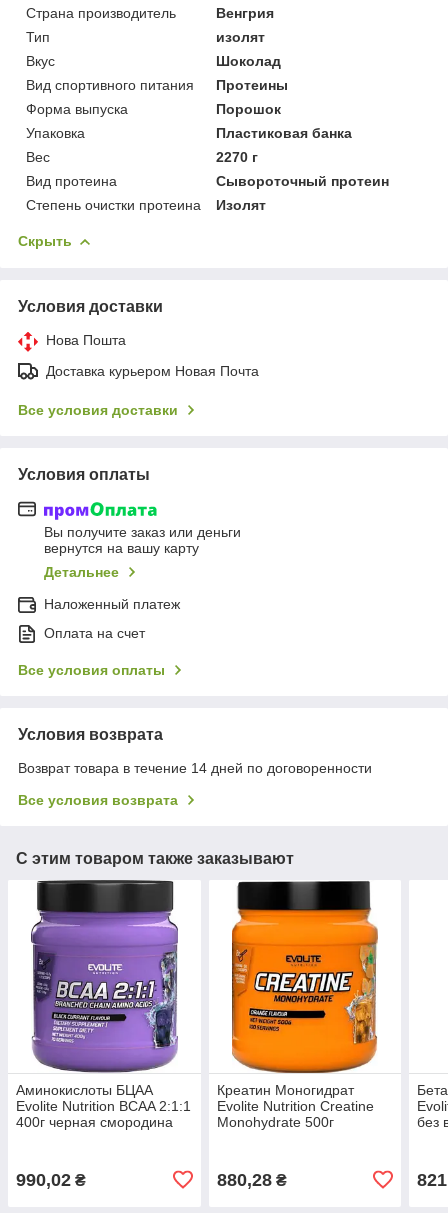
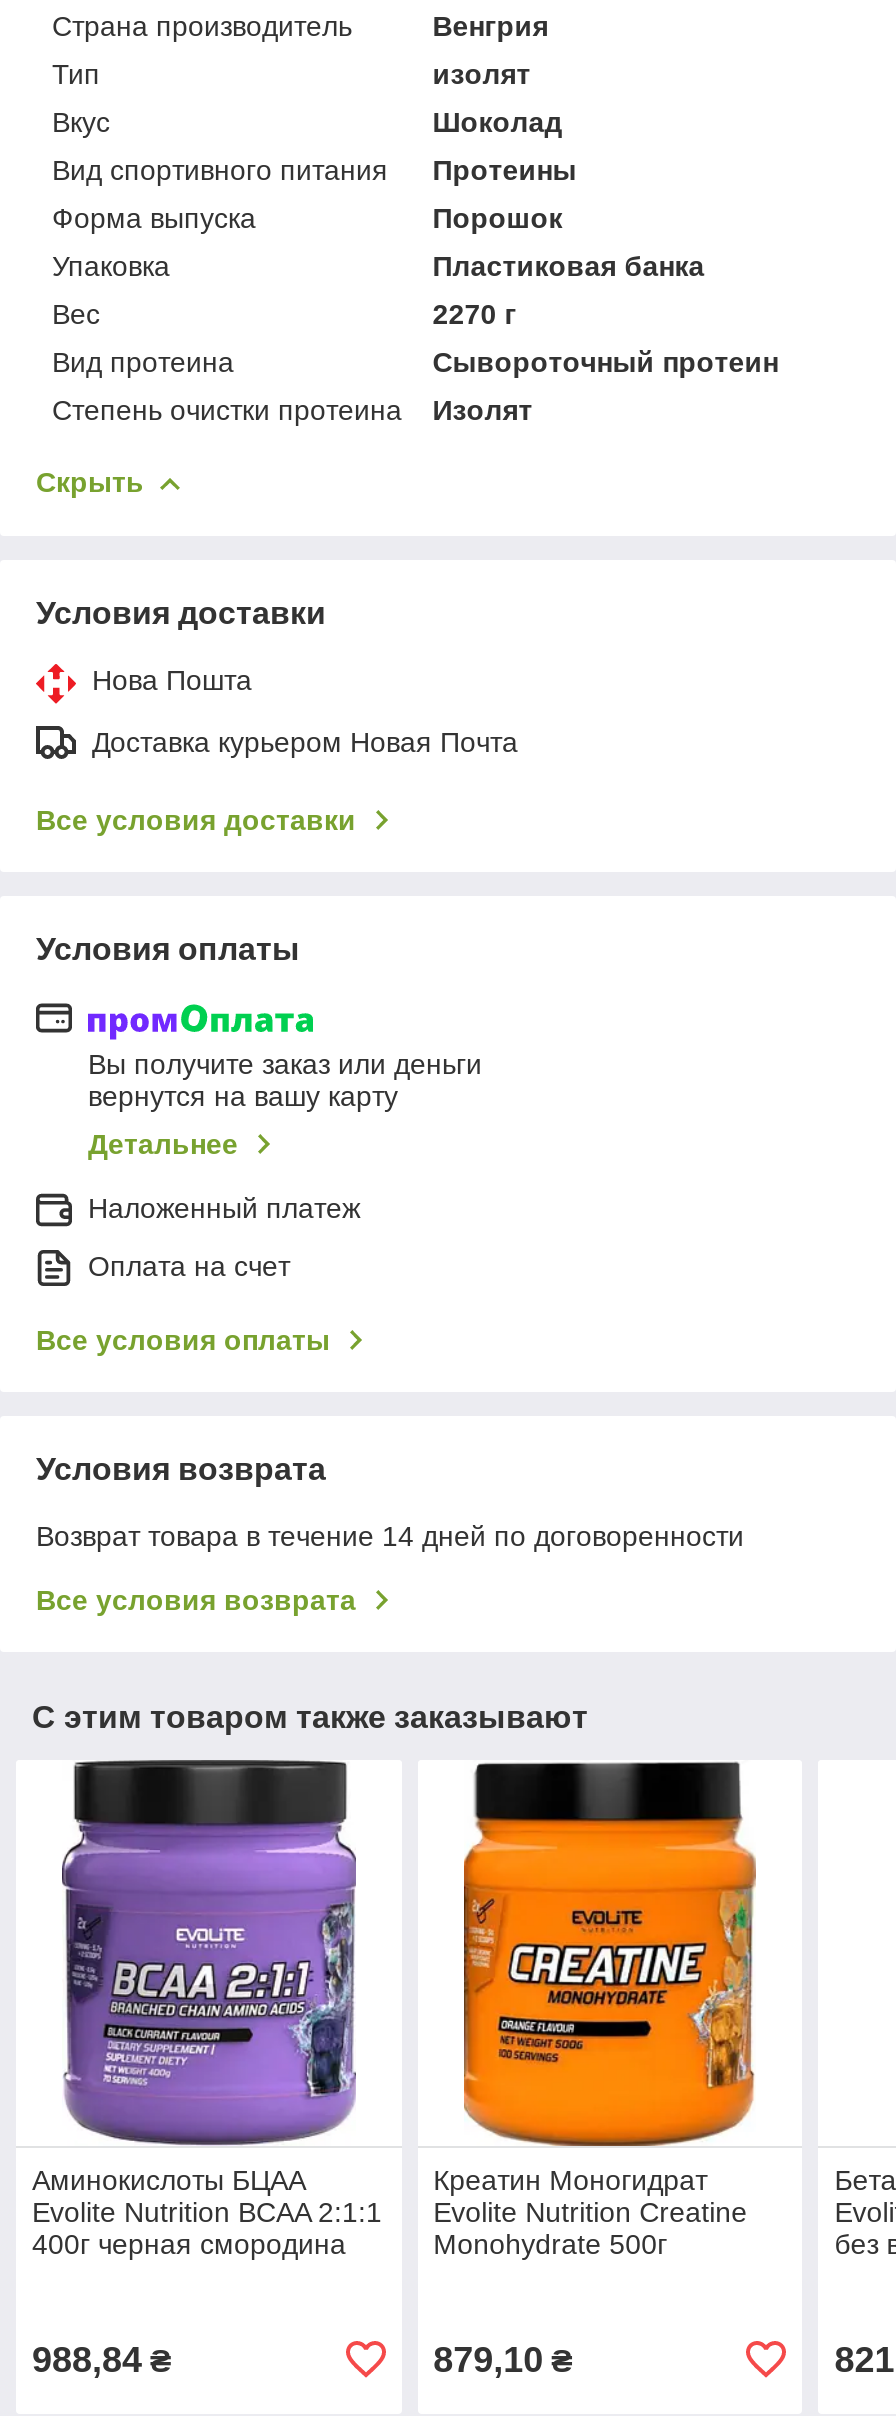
[16,1170,86,1190] 990,02 ₴ -> [32,2340,172,2380] 988,84 ₴
[217,1170,287,1190] 880,28 ₴ -> [433,2340,573,2380] 879,10 ₴

